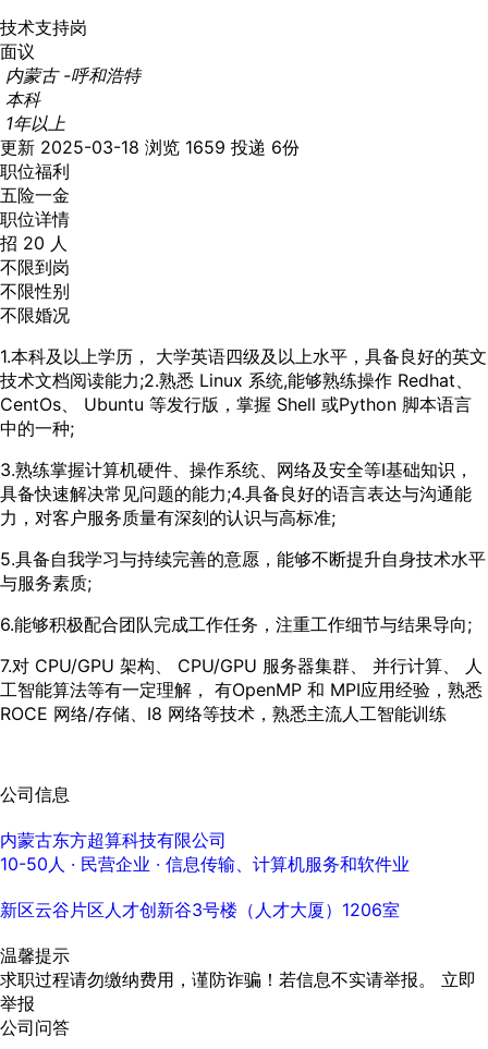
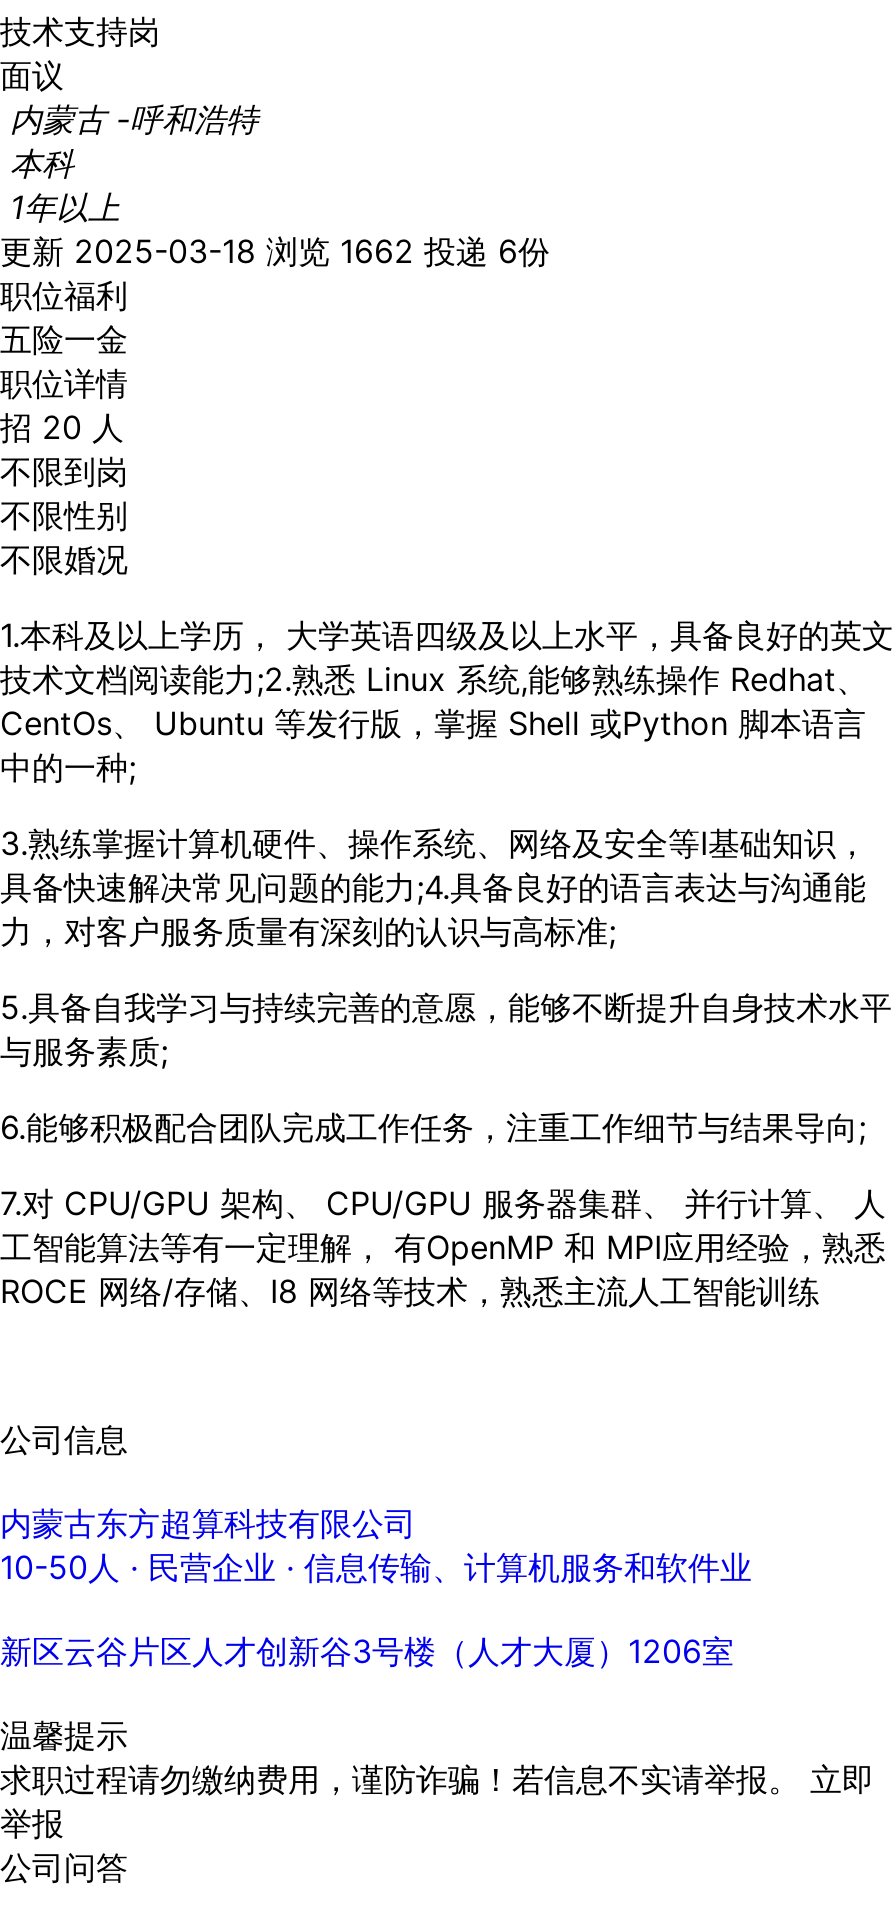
[0,136,300,158] 更新 2025-03-18 浏览 1659 投递 6份 -> [0,231,550,271] 更新 2025-03-18 浏览 1662 投递 6份

